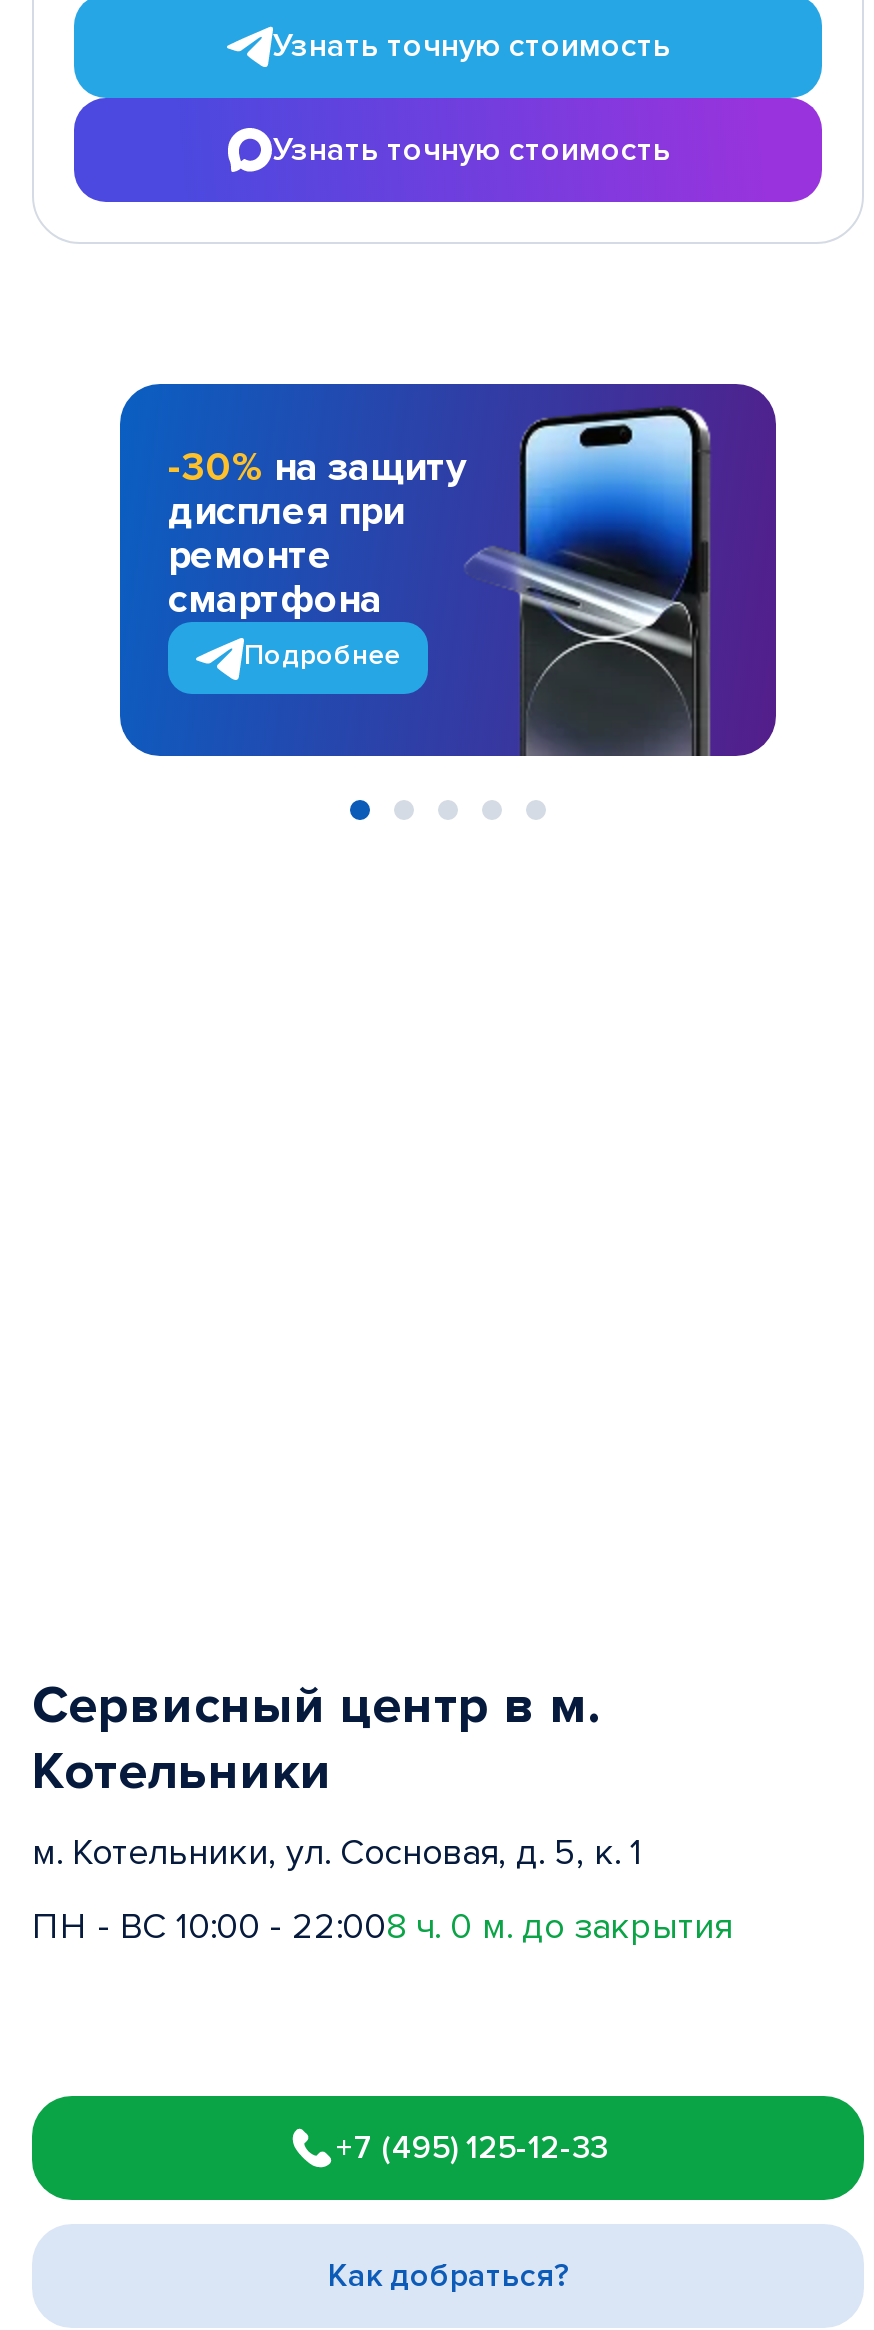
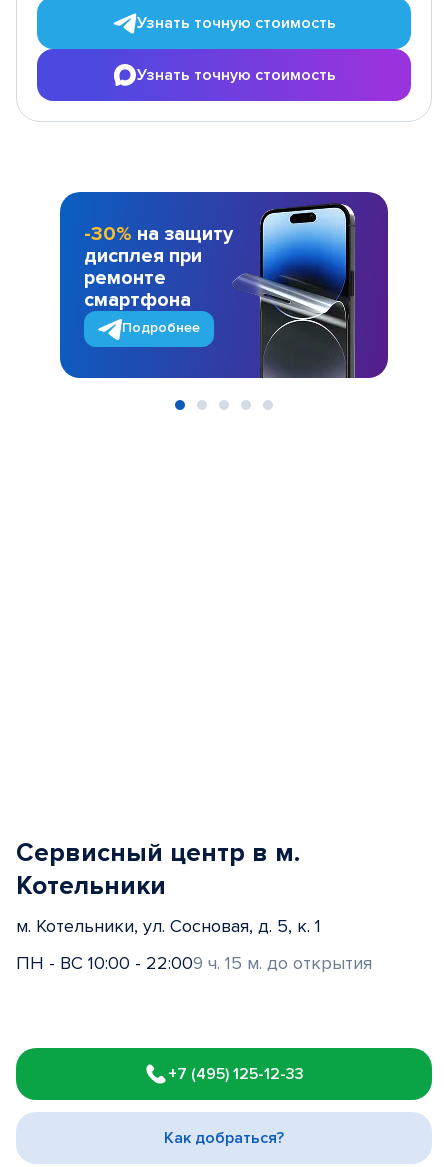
[32,1904,732,1948] ПН - ВС 10:00 - 22:008 ч. 0 м. до закрытия -> [16,952,372,974] ПН - ВС 10:00 - 22:009 ч. 15 м. до открытия

